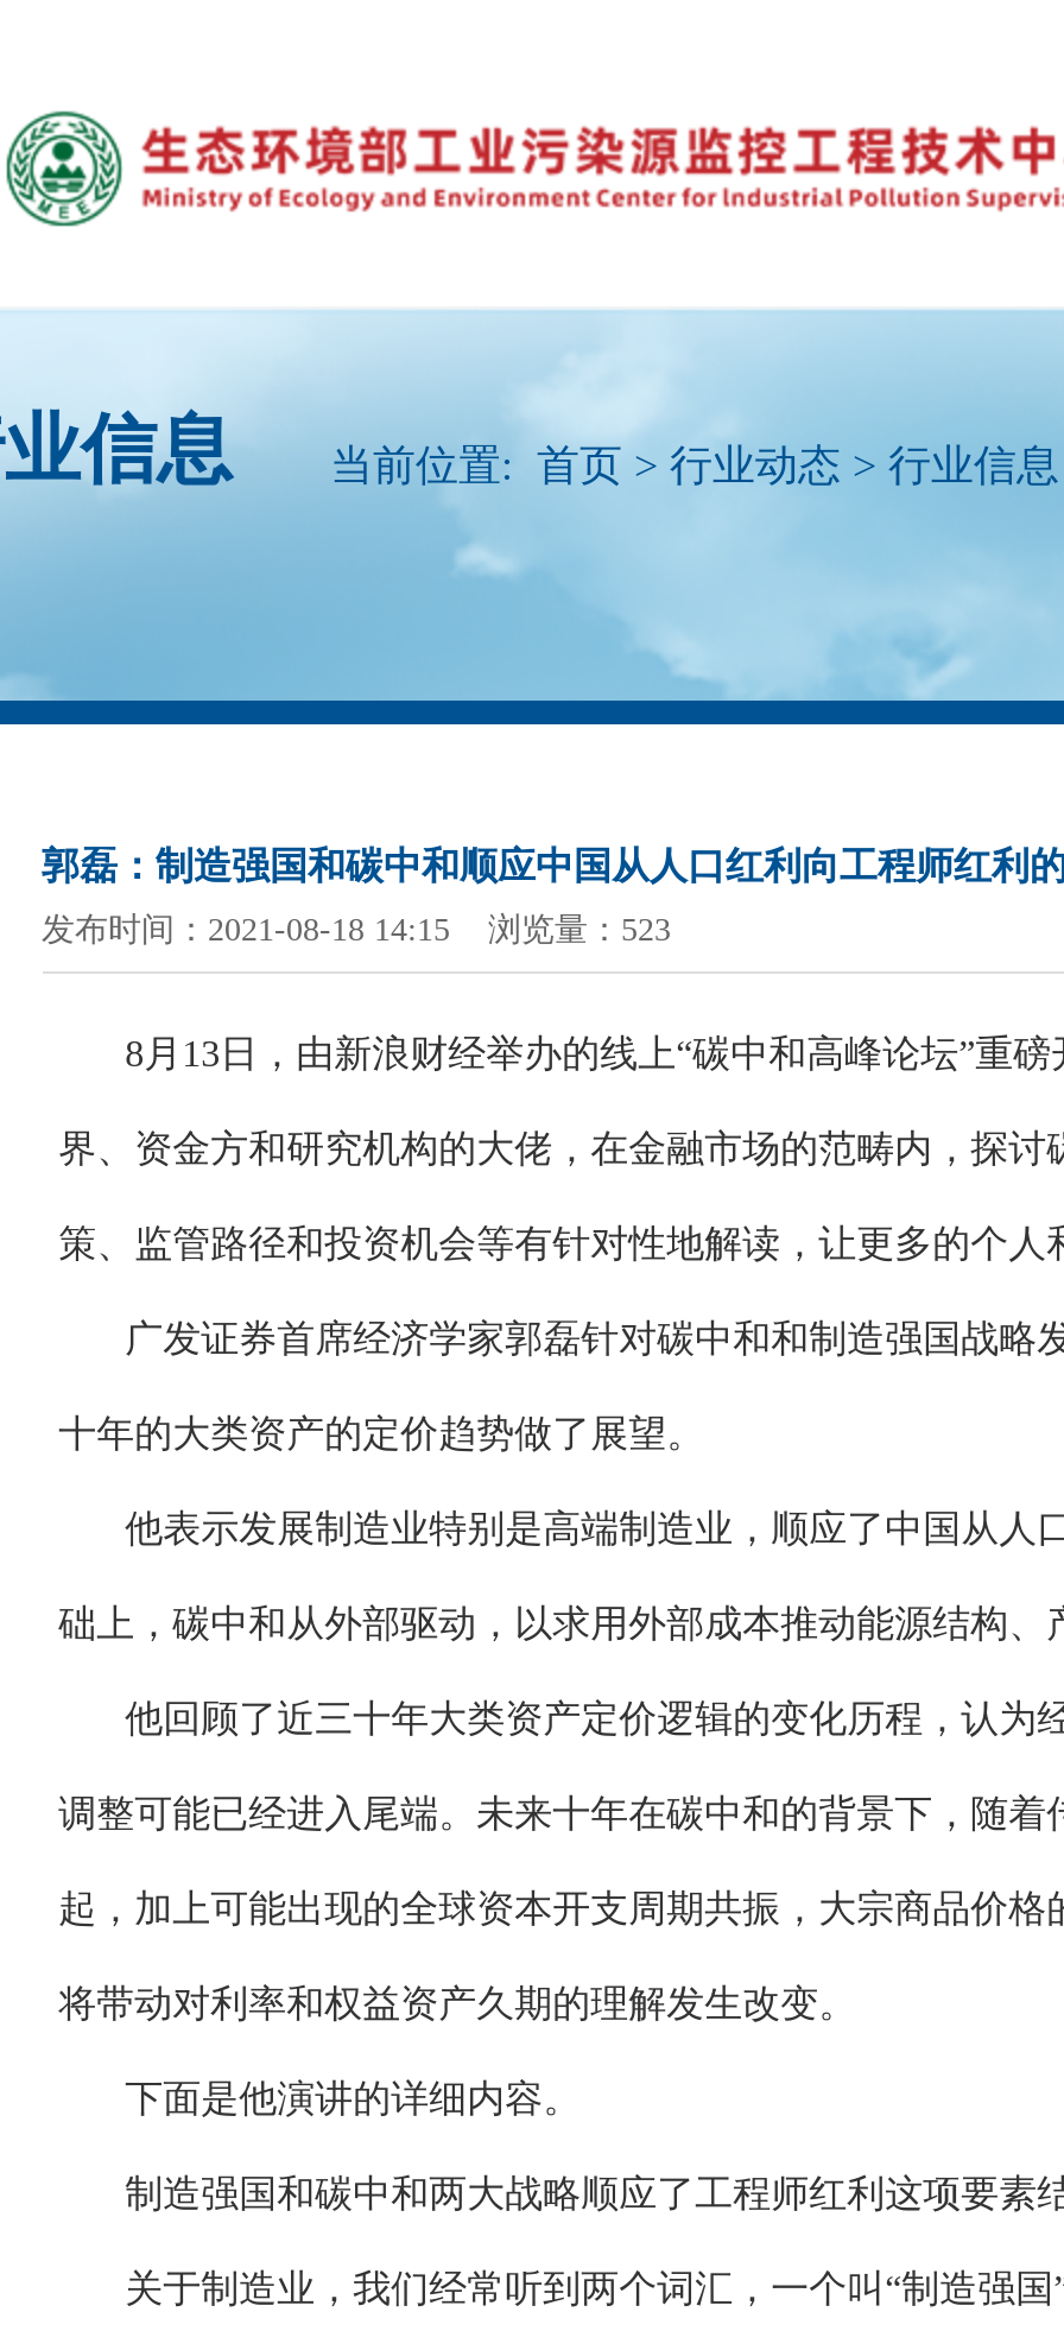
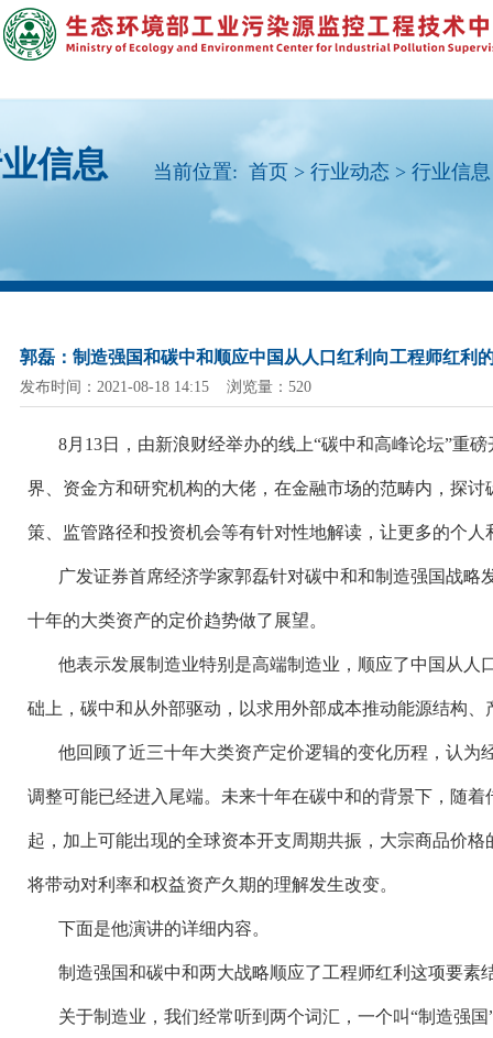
[42,912,709,948] 发布时间：2021-08-18 14:15 浏览量：523 -> [19,379,328,395] 发布时间：2021-08-18 14:15 浏览量：520

